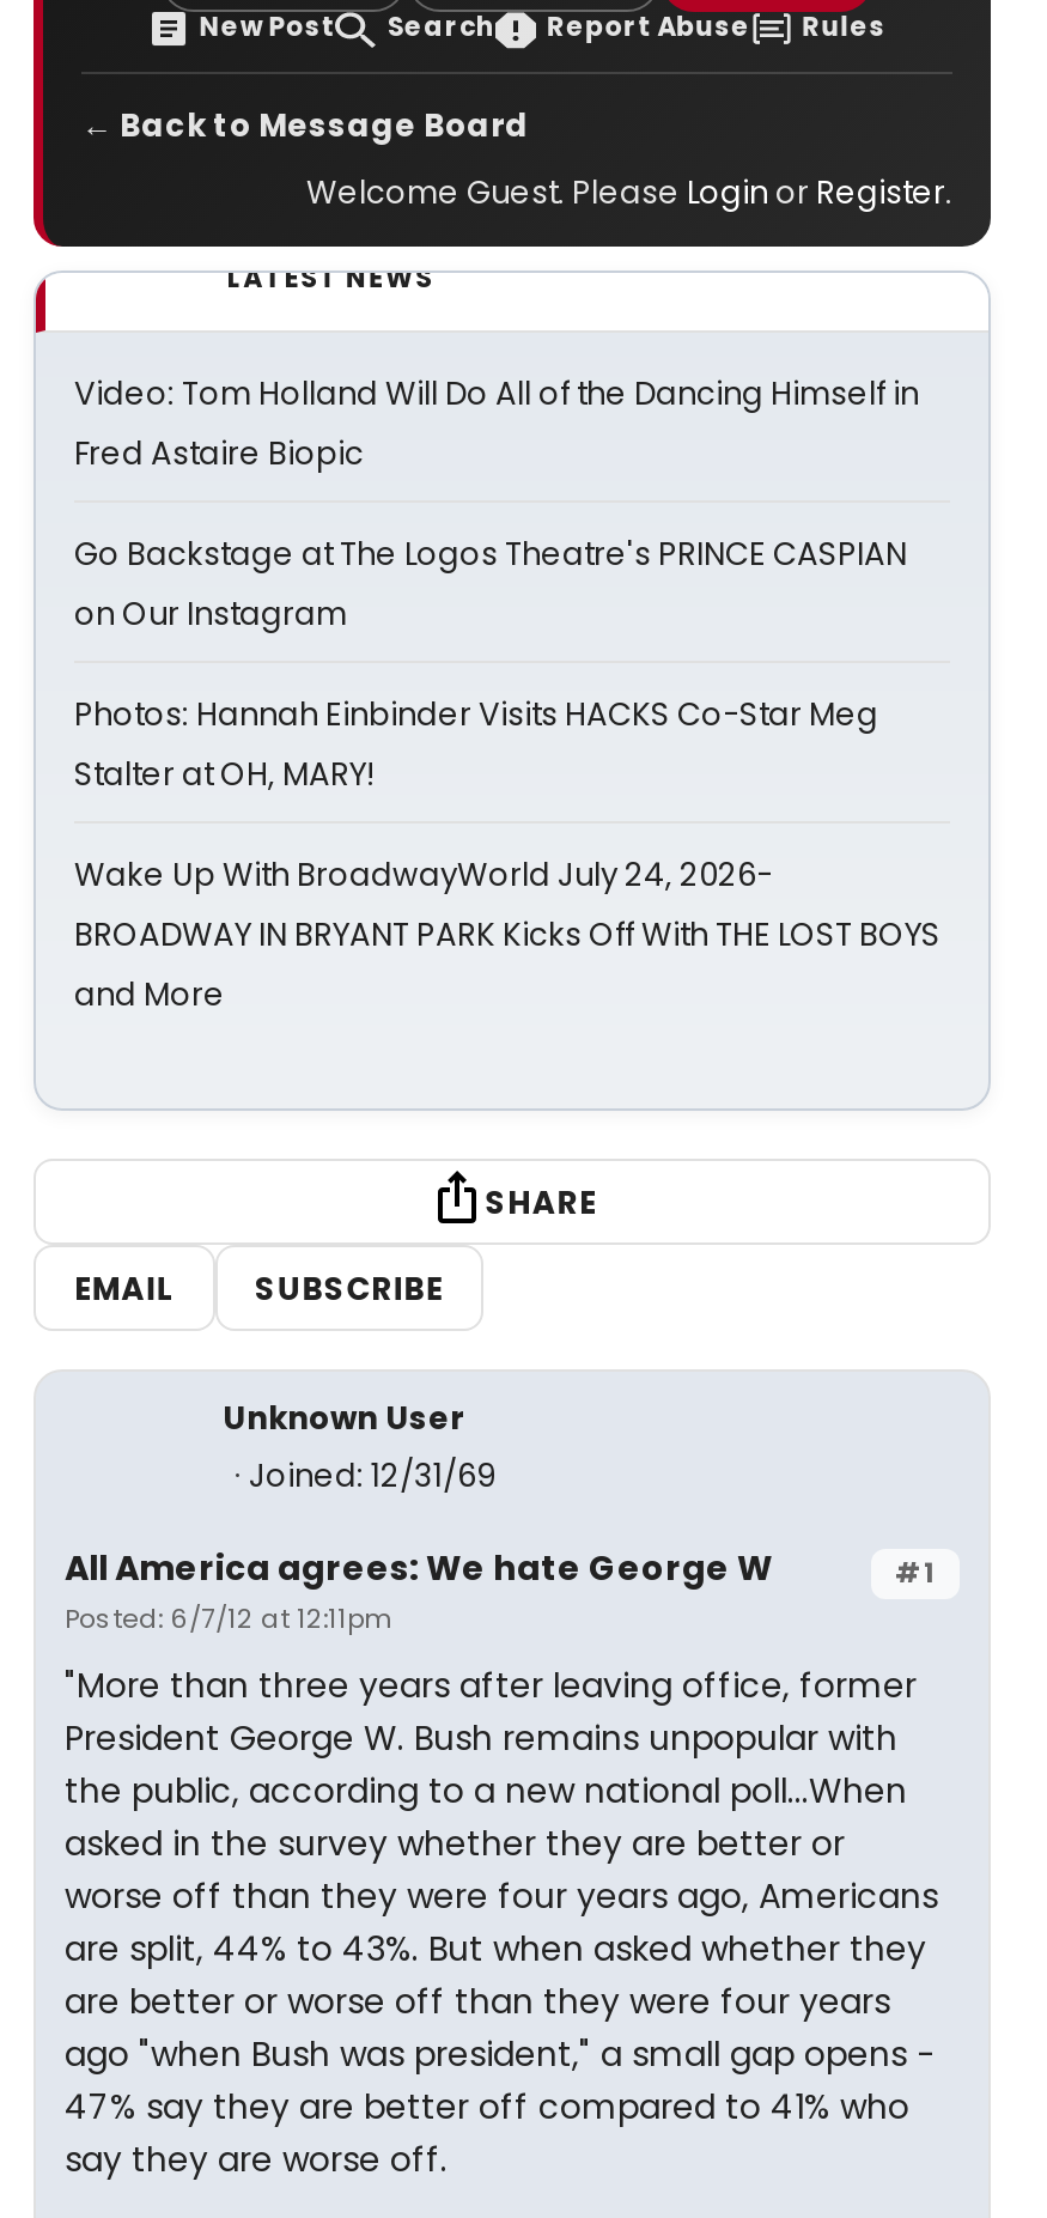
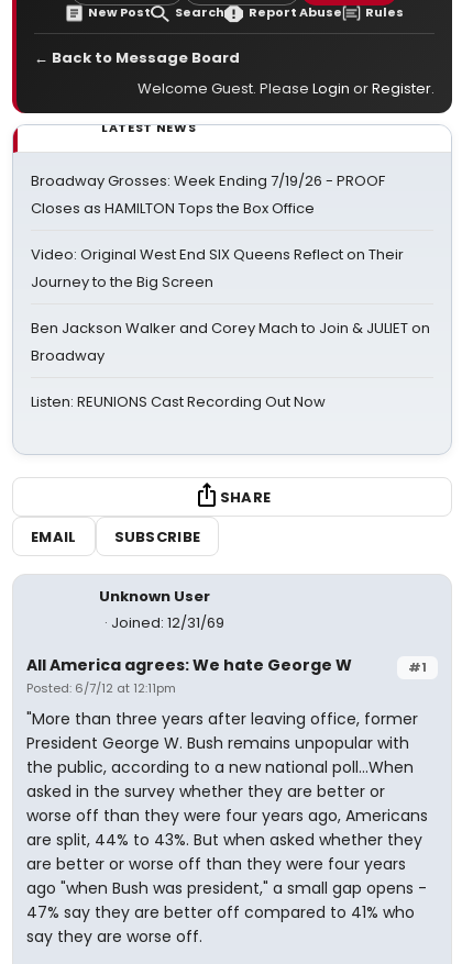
[74,371,919,476] Video: Tom Holland Will Do All of the Dancing Himself in | Fred Astaire Biopic -> [31,170,385,219] Broadway Grosses: Week Ending 7/19/26 - PROOF | Closes as HAMILTON Tops the Box Office
[74,531,907,637] Go Backstage at The Logos Theatre's PRINCE CASPIAN | on Our Instagram -> [31,244,404,292] Video: Original West End SIX Queens Reflect on Their | Journey to the Big Screen
[74,692,878,797] Photos: Hannah Einbinder Visits HACKS Co-Star Meg | Stalter at OH, MARY! -> [31,318,430,366] Ben Jackson Walker and Corey Mach to Join & JULIET on | Broadway
[74,852,941,1017] Wake Up With BroadwayWorld July 24, 2026- | BROADWAY IN BRYANT PARK Kicks Off With THE LOST BOYS | and More -> [31,391,326,412] Listen: REUNIONS Cast Recording Out Now

